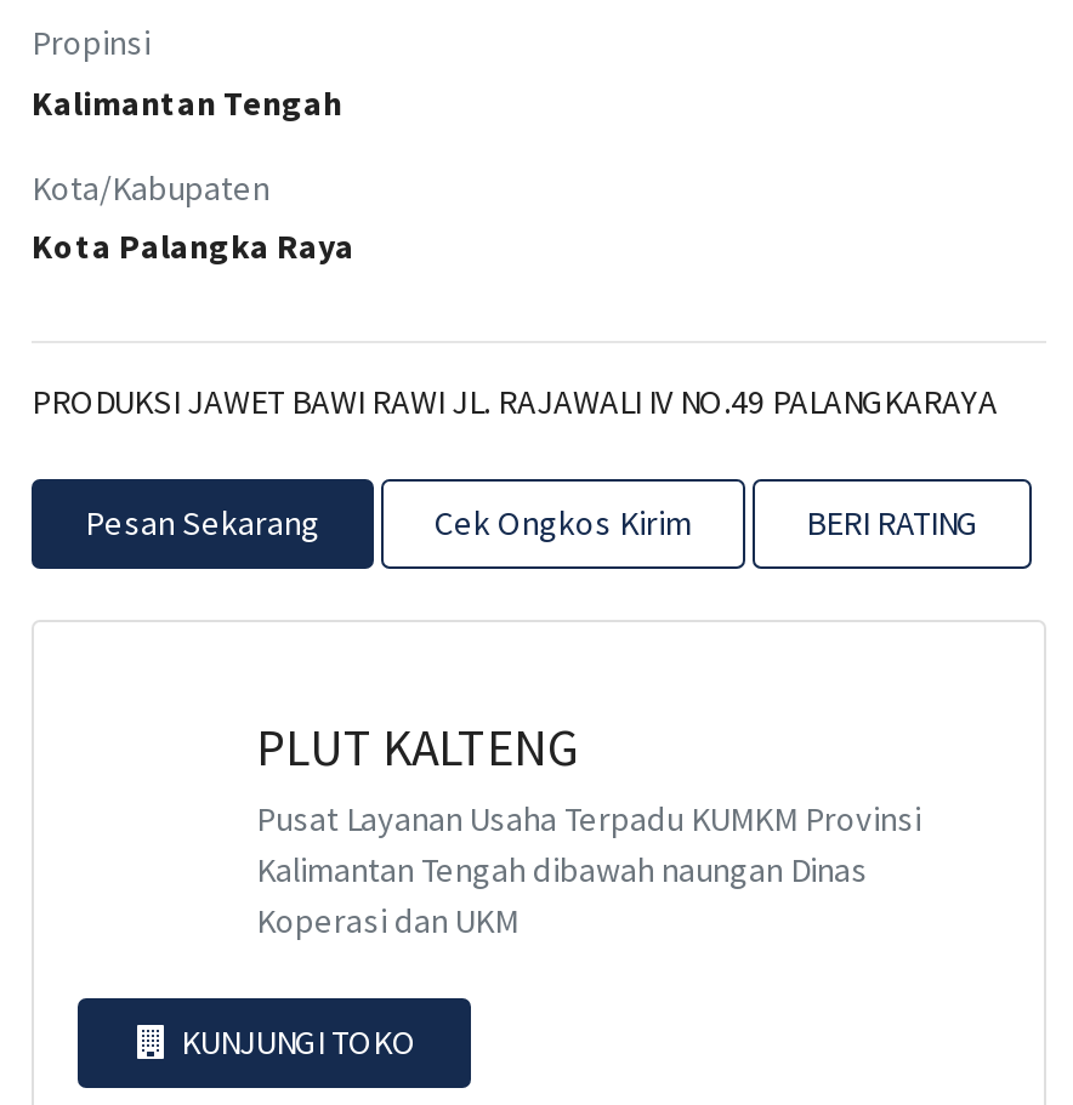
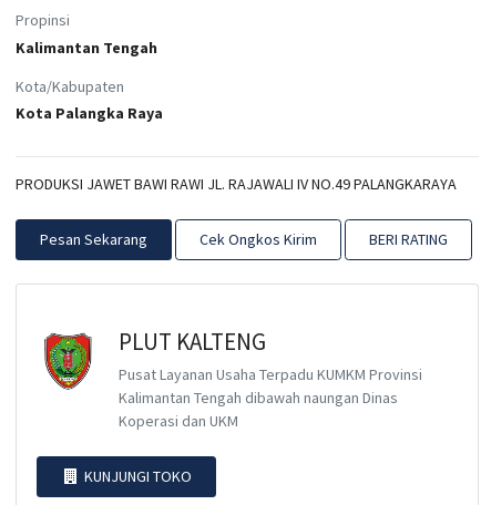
none -> [43,332,92,391] [image]

